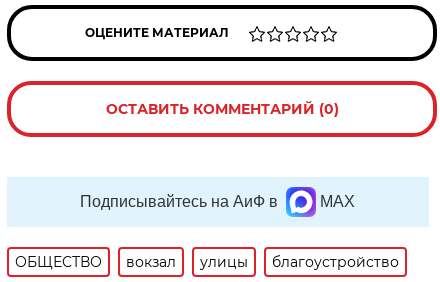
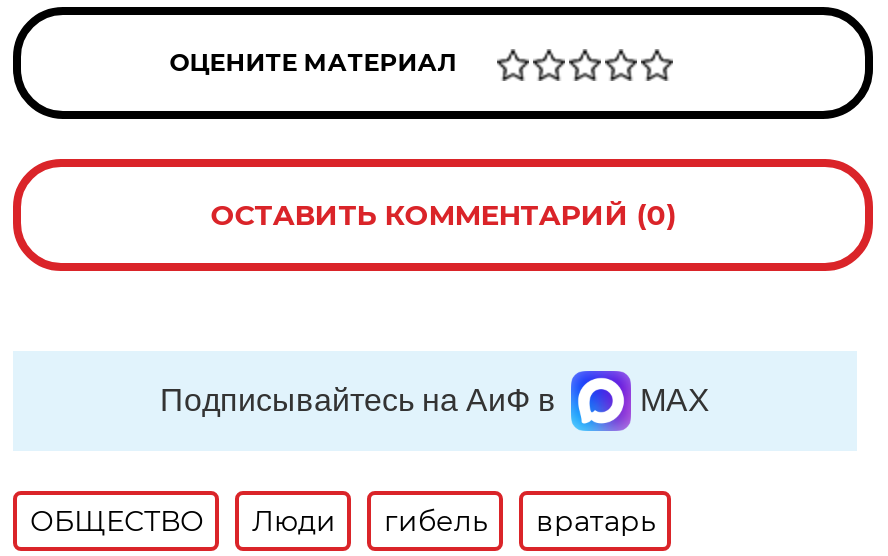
[126,253,399,271] вокзал | улицы | благоустройство -> [252,503,656,539] Люди | гибель | вратарь

